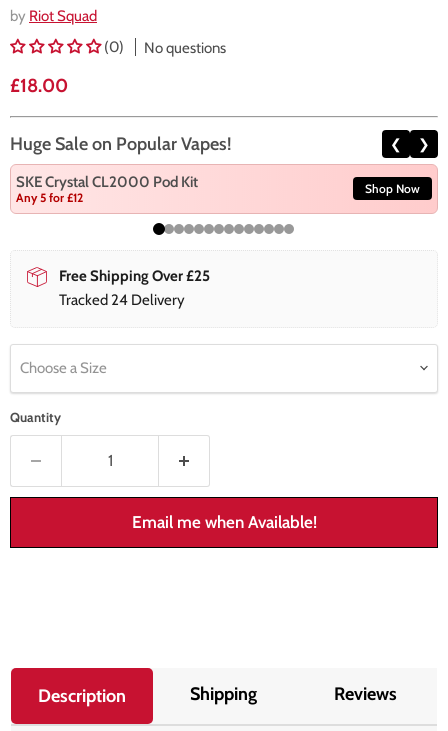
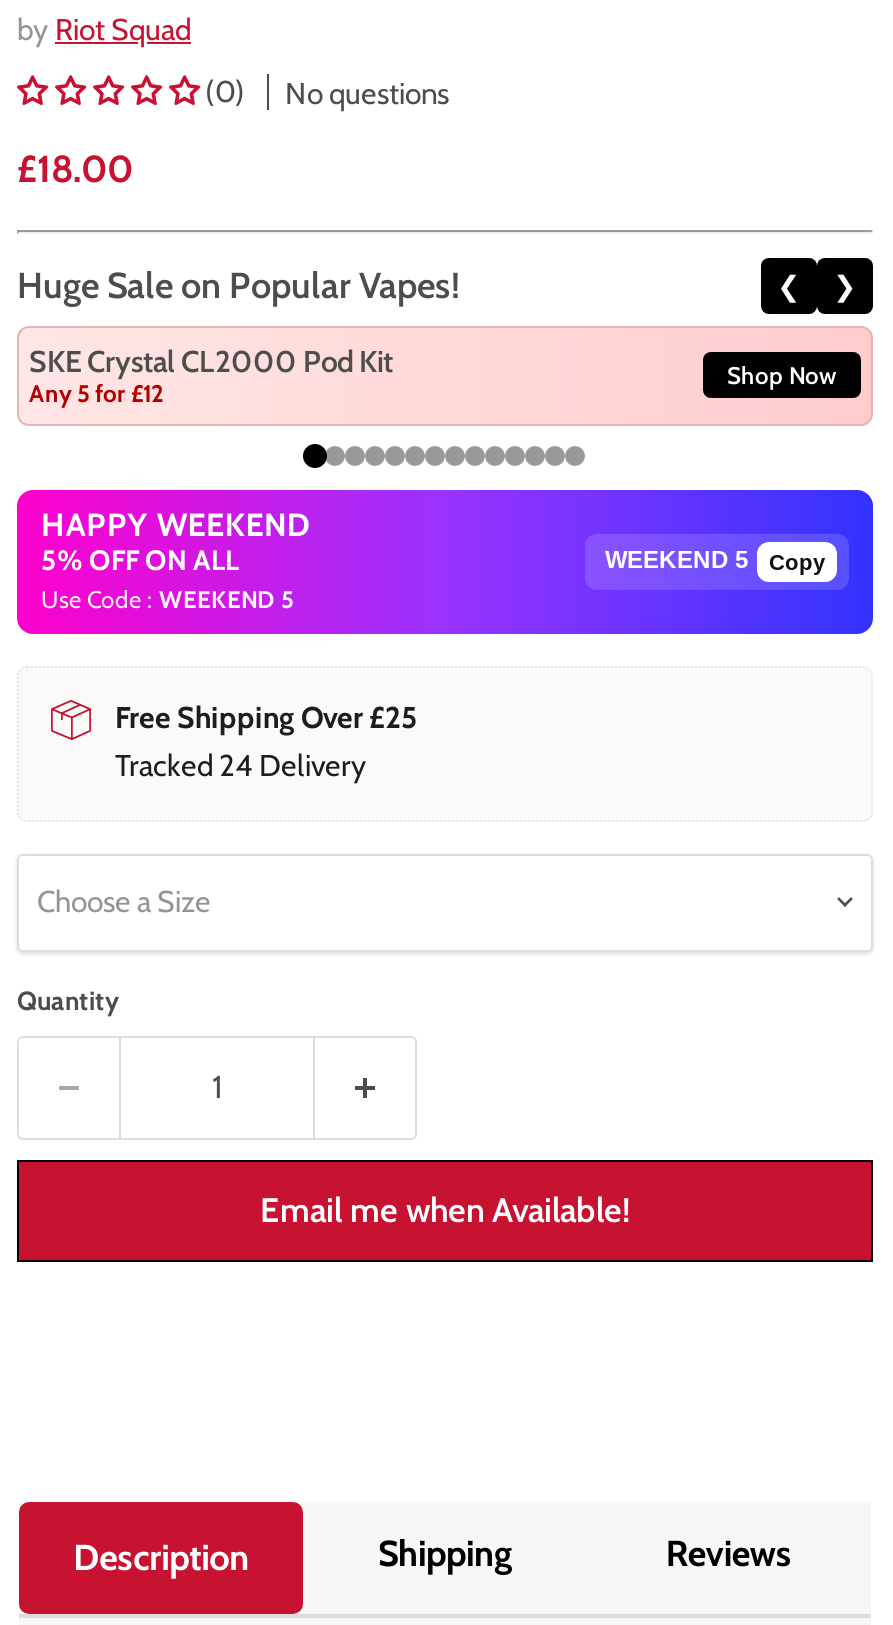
none -> [19,488,875,636] [image] | HAPPY WEEKEND | 5% OFF ON ALL | Use Code : WEEKEND 5
none -> [769,550,825,574] Copy

